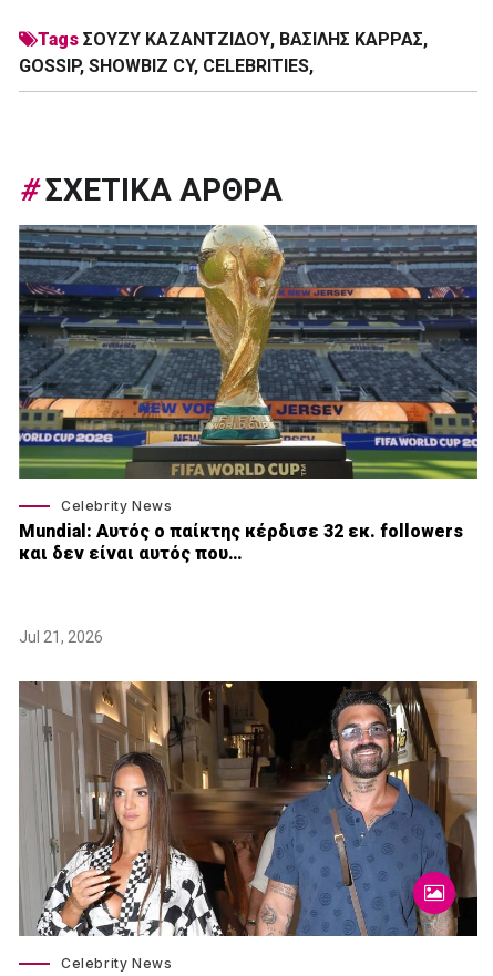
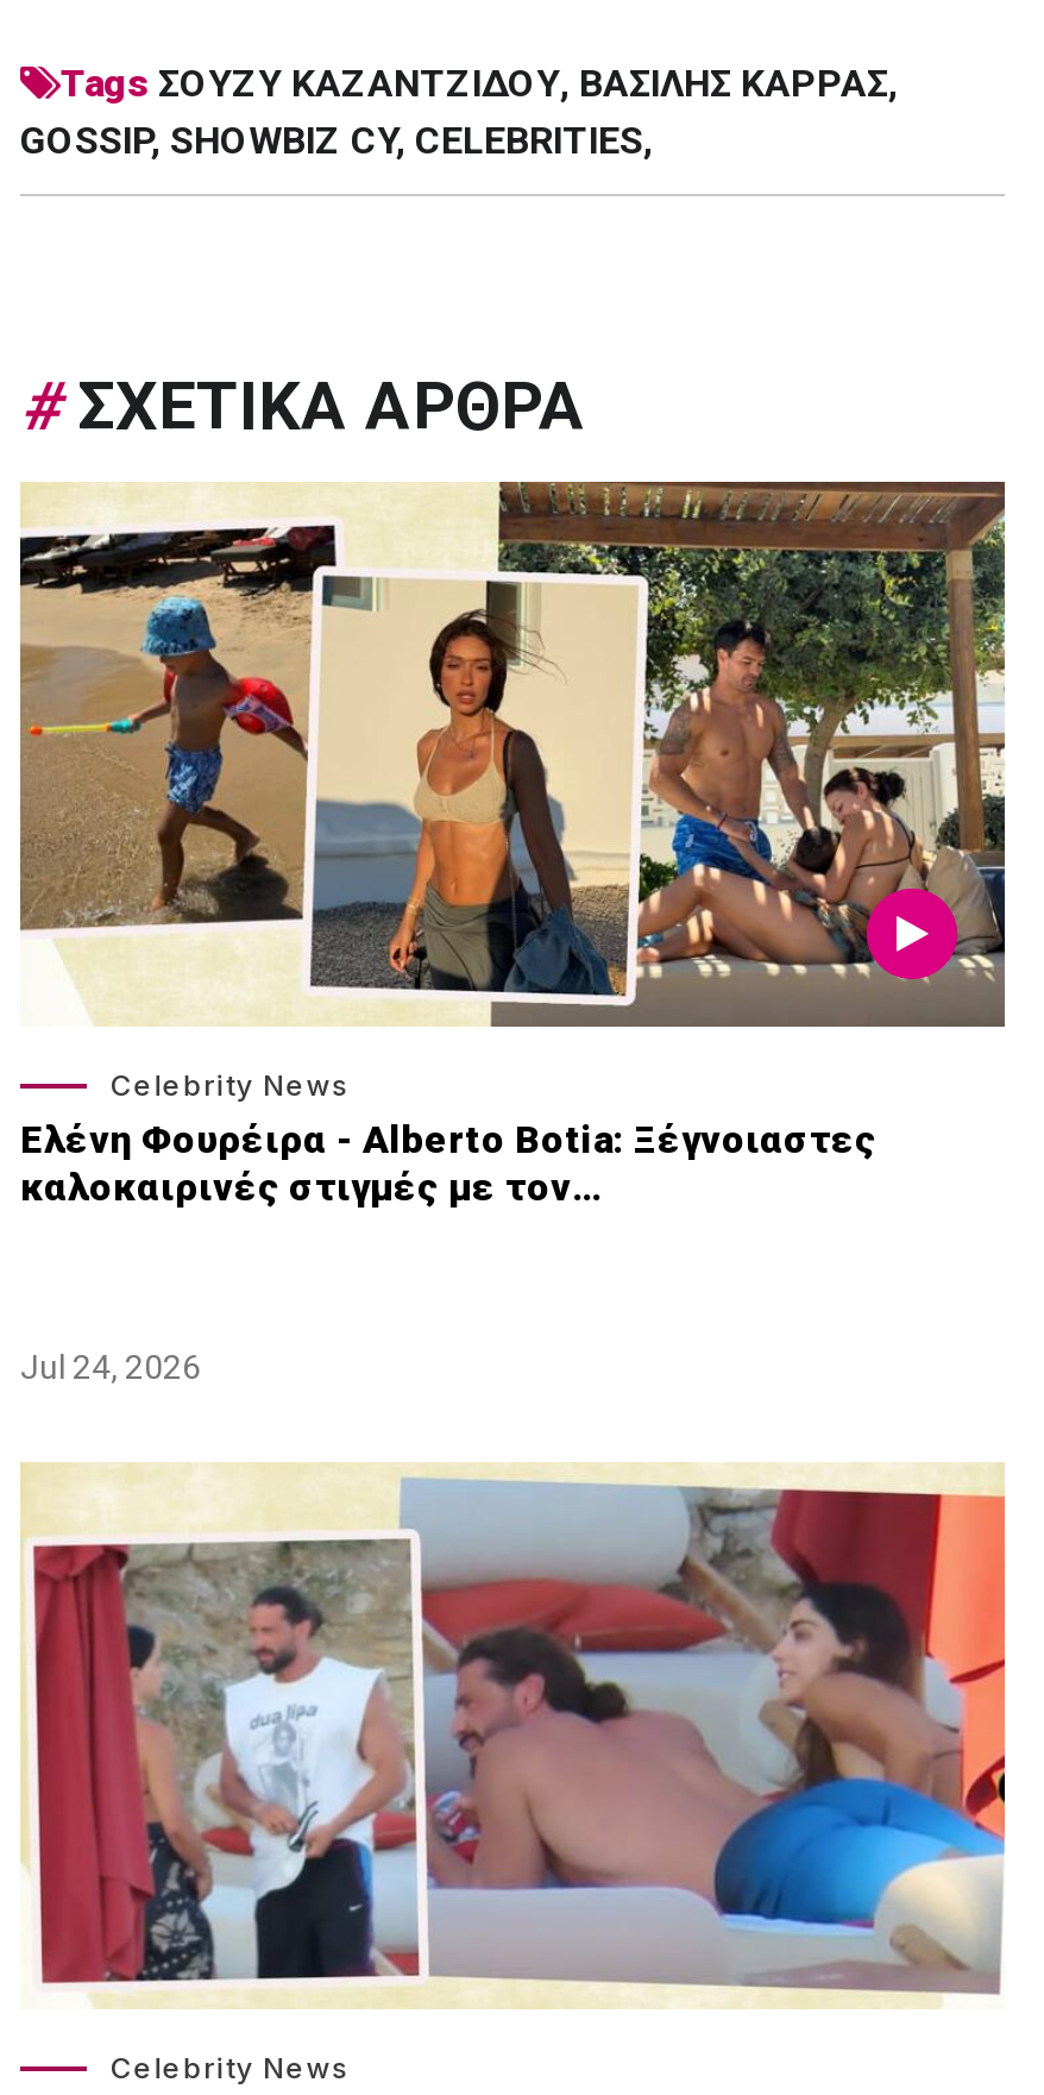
[18,224,479,564] [image] | Mundial: Aυτός ο παίκτης κέρδισε 32 εκ. followers | και δεν είναι αυτός που… -> [18,479,1007,1211] [image] | Ελένη Φουρέιρα - Alberto Botia: Ξέγνοιαστες | καλοκαιρινές στιγμές με τον…
[19,628,103,646] Jul 21, 2026 -> [20,1349,201,1387] Jul 24, 2026
[18,680,479,937] [image] -> [20,1462,1007,2009] [image]

